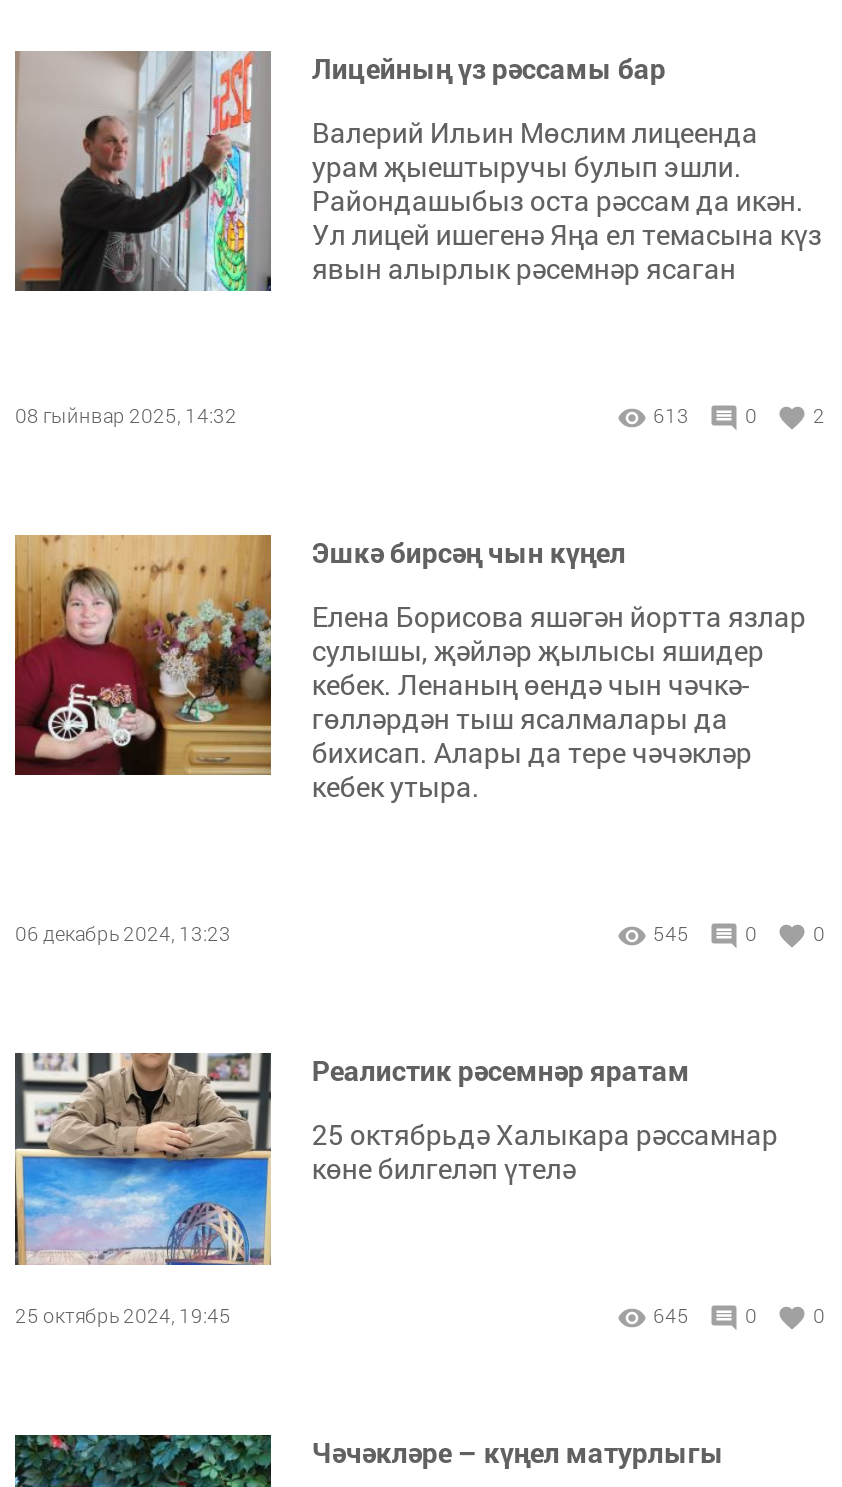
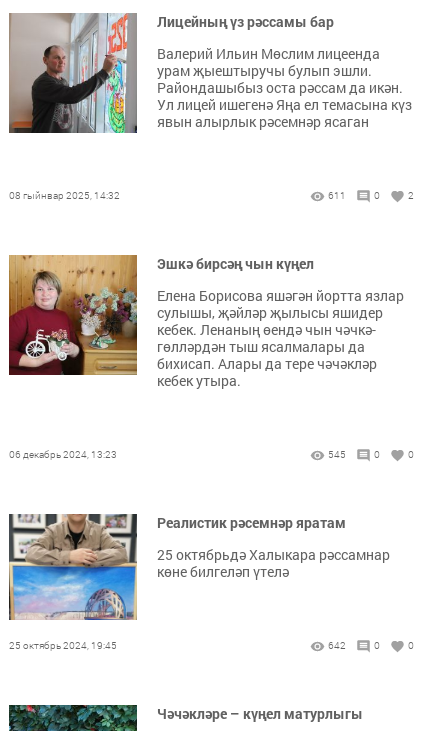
[653,404,689,430] 613 -> [328,189,346,202] 611
[653,1304,689,1330] 645 -> [328,639,346,652] 642

